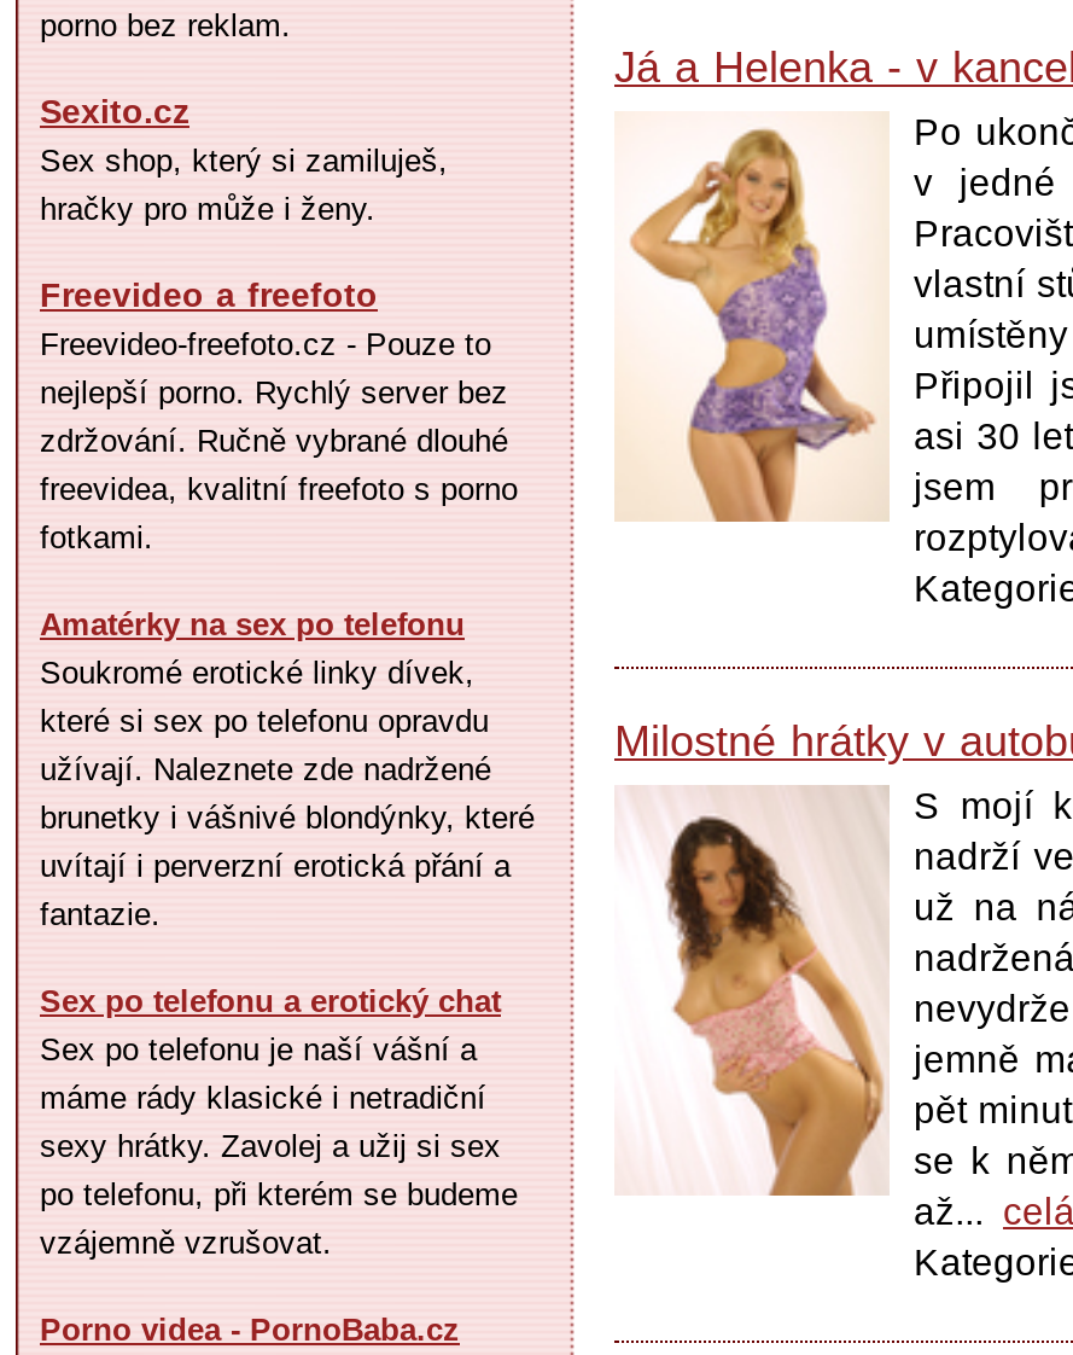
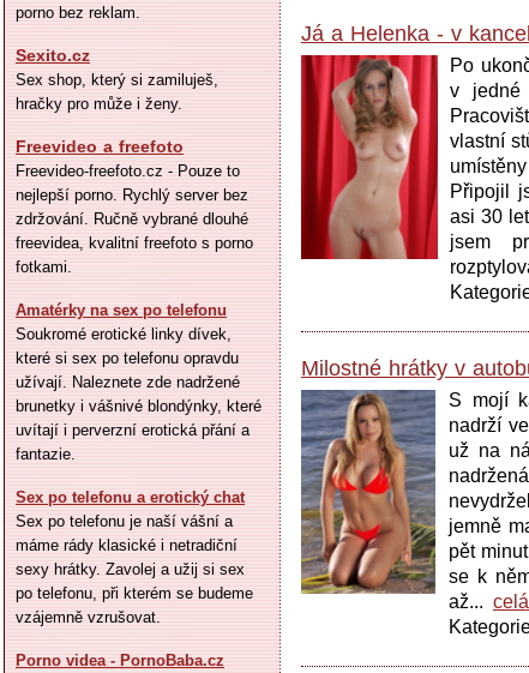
[614,111,890,524] [image] -> [300,54,439,260] [image]
[614,785,890,1196] [image] -> [300,389,437,595] [image]

